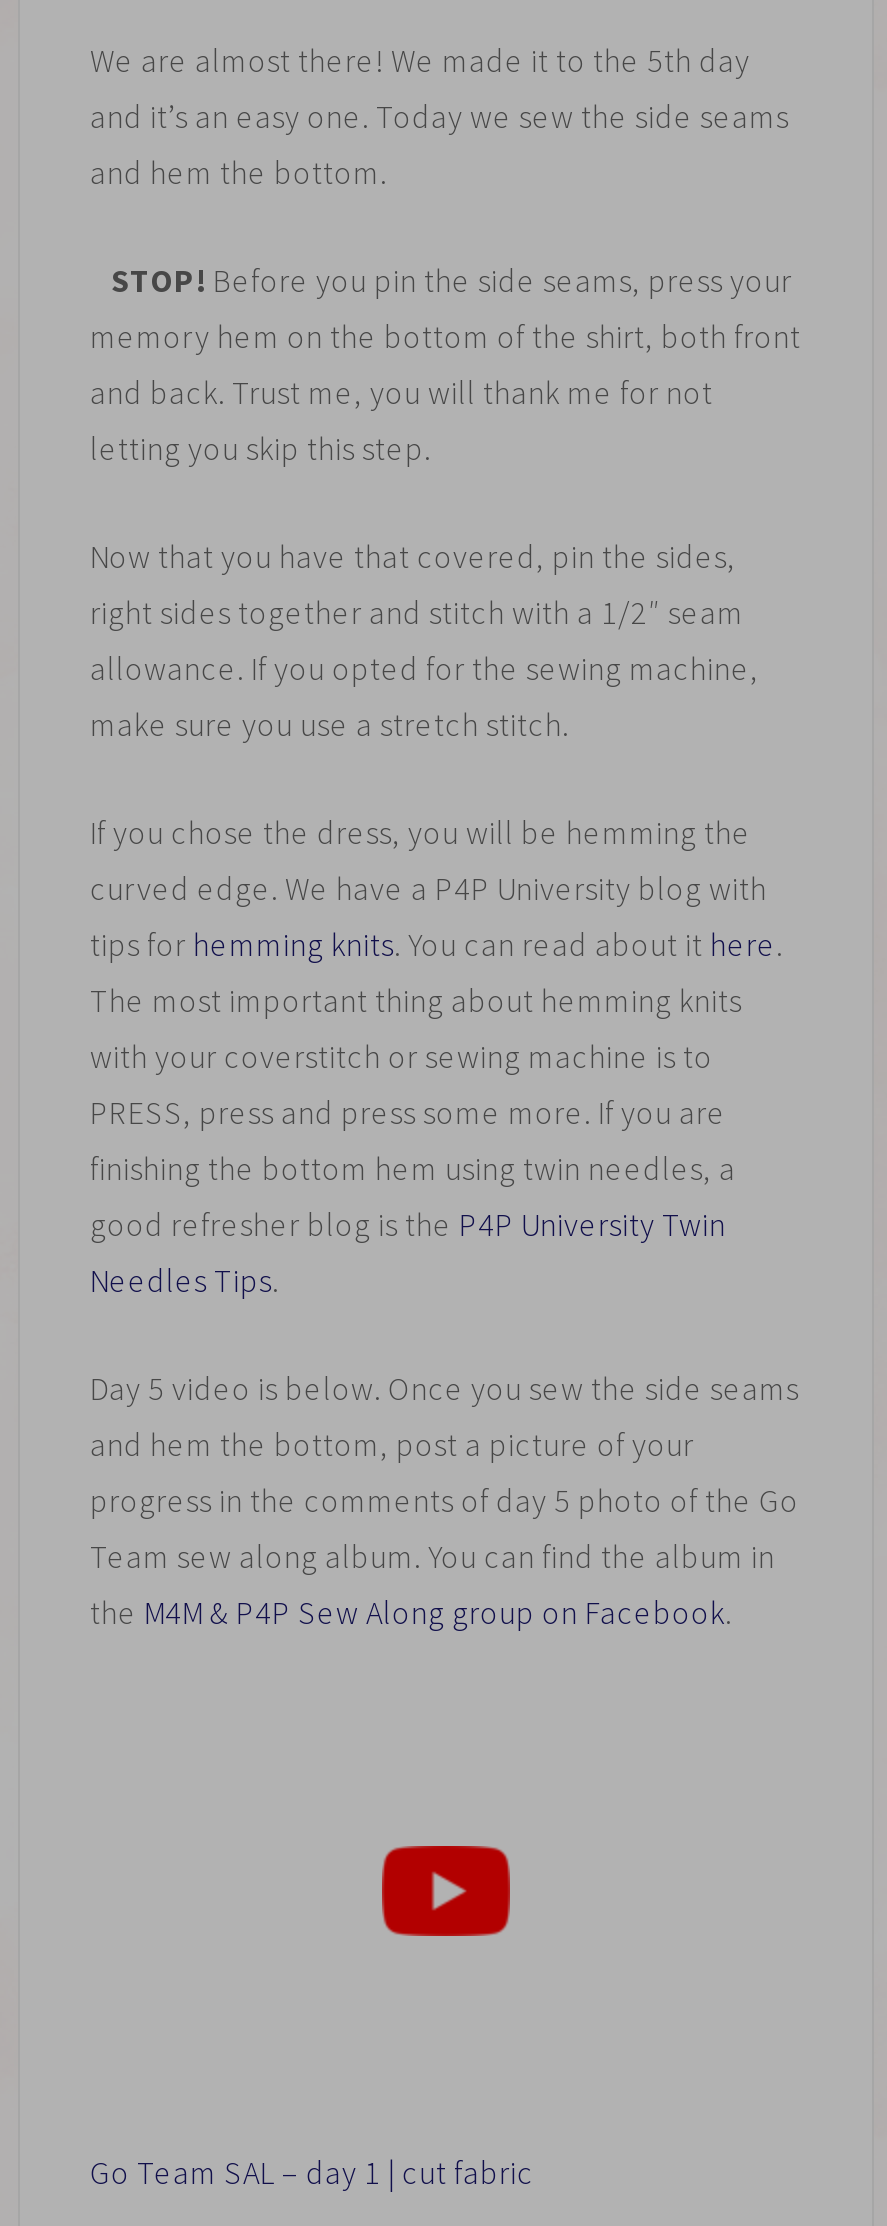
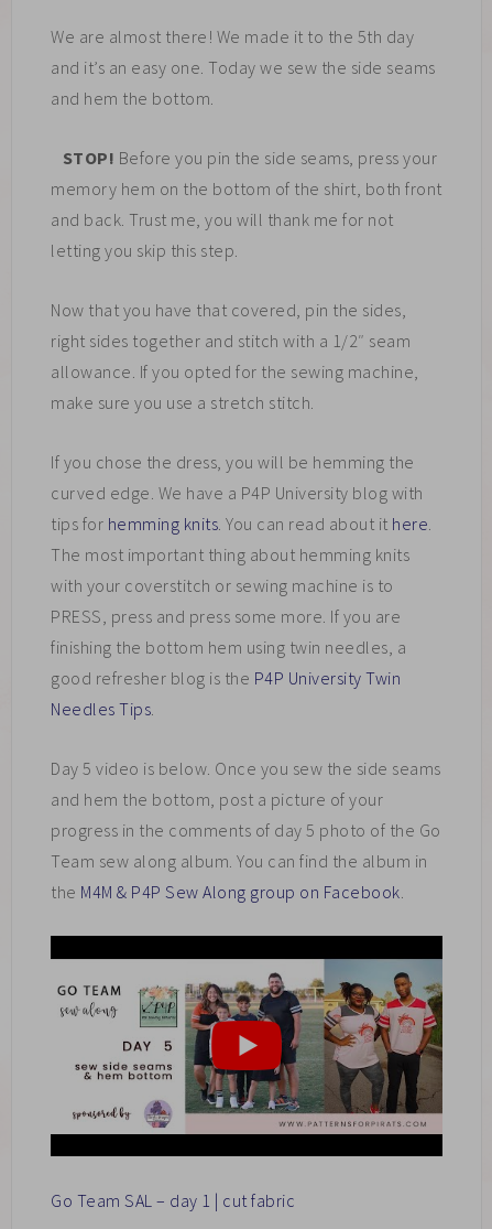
none -> [50,935,444,1157] [image]

